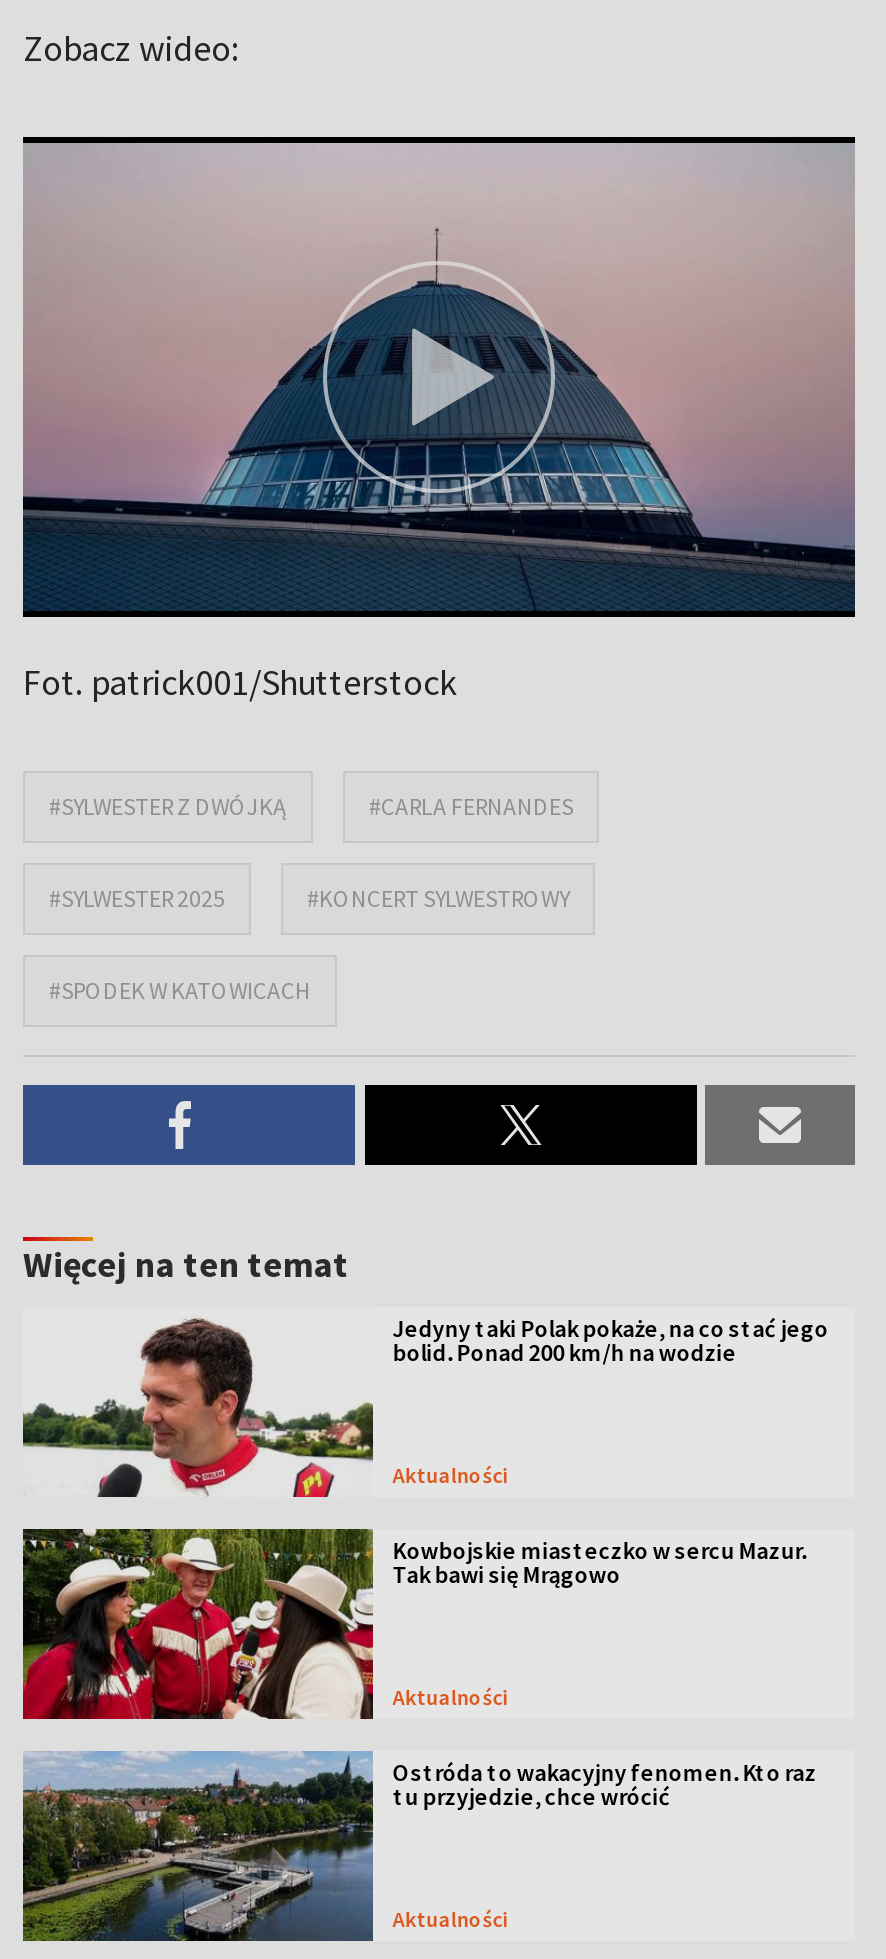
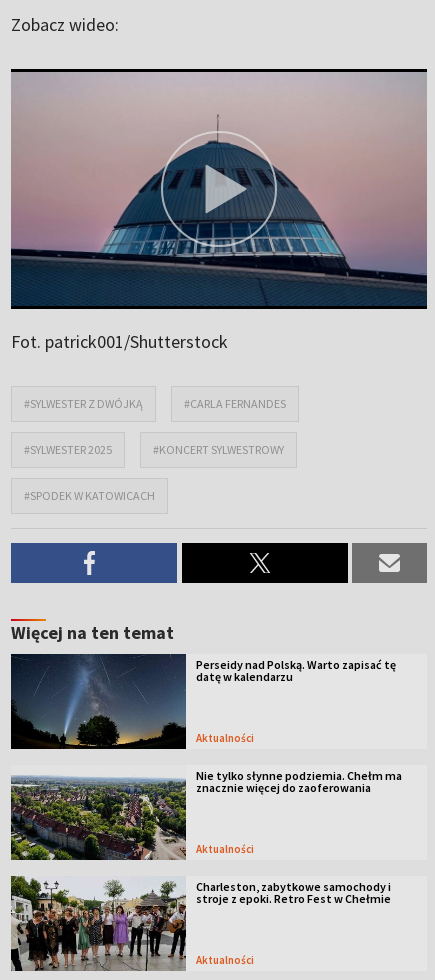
[21,1307,828,1499] [image] | Jedyny taki Polak pokaże, na co stać jego | bolid. Ponad 200 km/h na wodzie -> [10,653,396,750] [image] | Perseidy nad Polską. Warto zapisać tę | datę w kalendarzu
[21,1527,806,1721] [image] | Kowbojskie miasteczko w sercu Mazur. | Tak bawi się Mrągowo -> [10,765,402,861] [image] | Nie tylko słynne podziemia. Chełm ma | znacznie więcej do zaoferowania
[21,1751,816,1943] [image] | Ostróda to wakacyjny fenomen. Kto raz | tu przyjedzie, chce wrócić -> [10,875,391,972] [image] | Charleston, zabytkowe samochody i | stroje z epoki. Retro Fest w Chełmie

